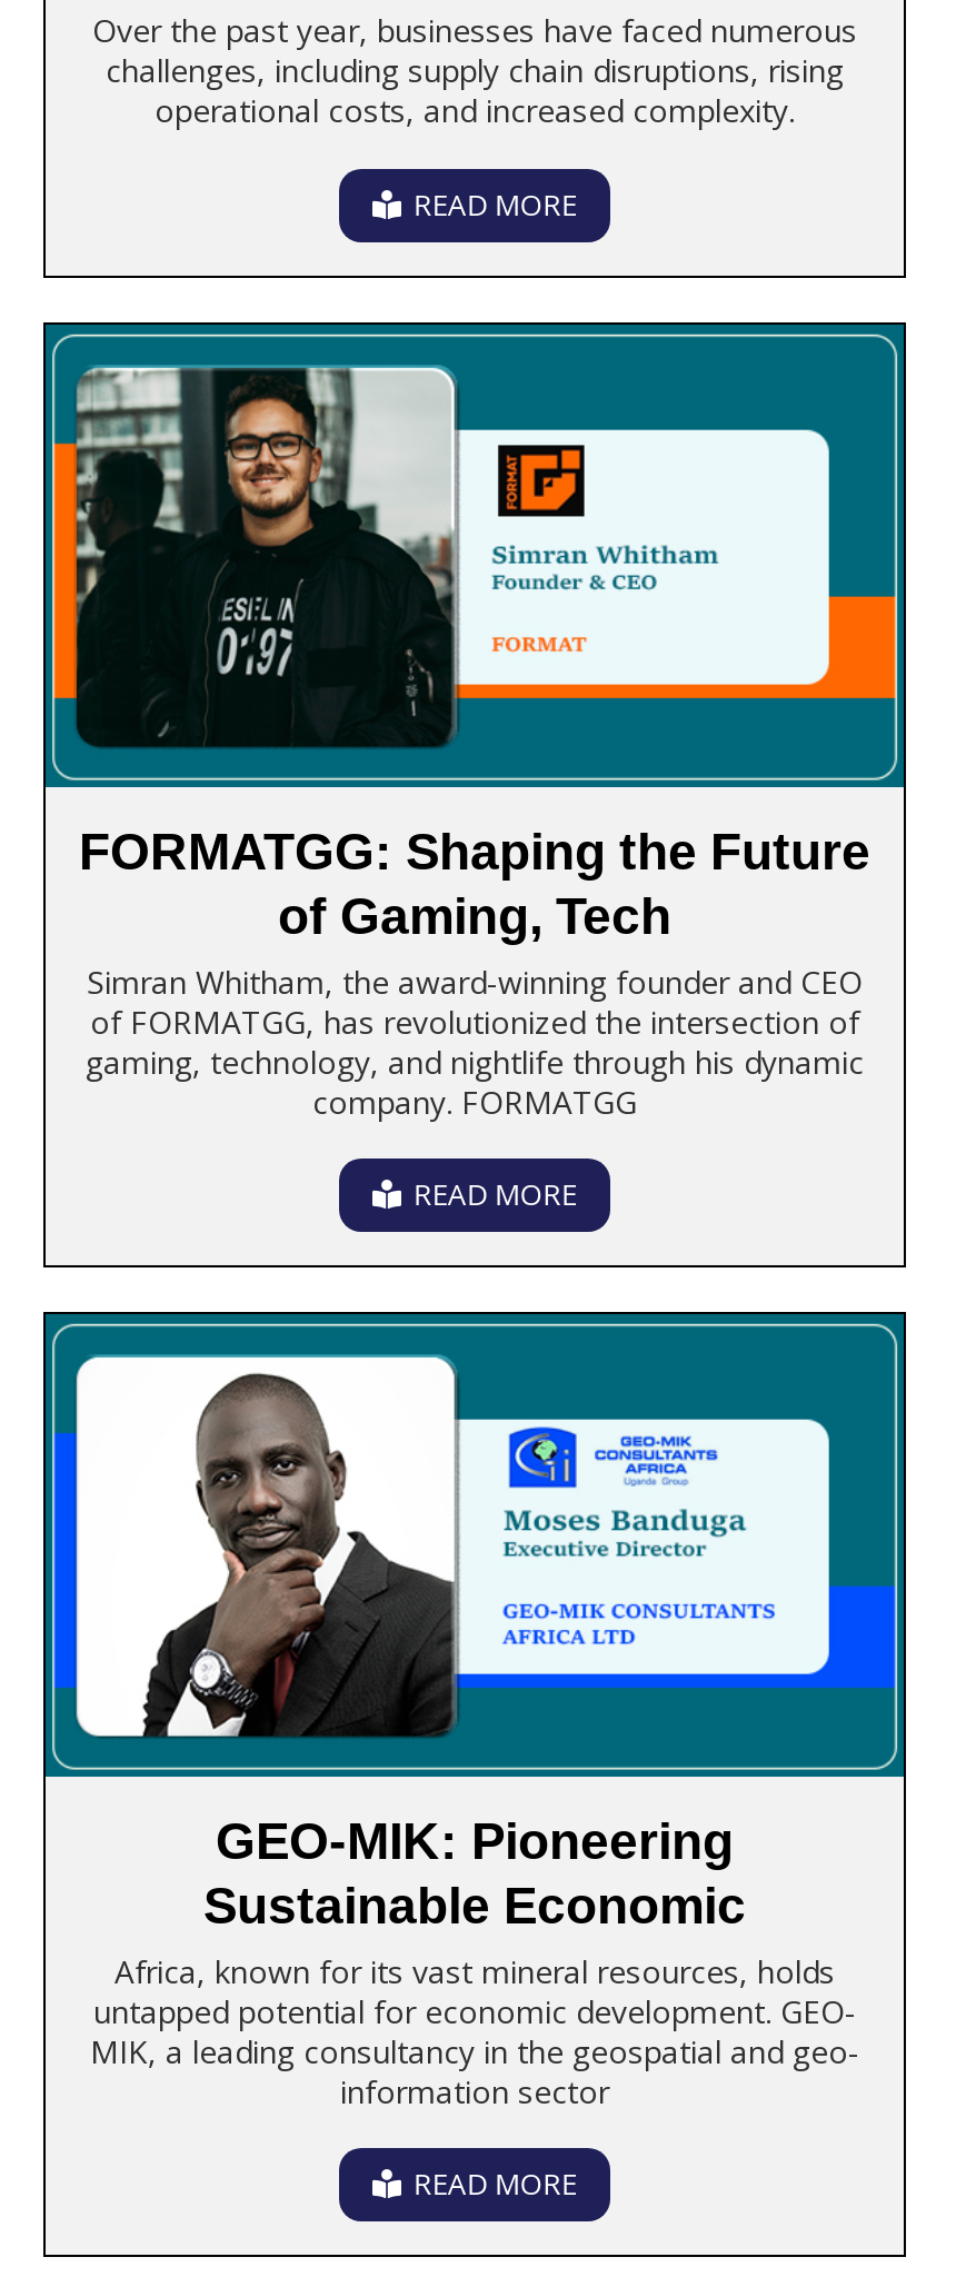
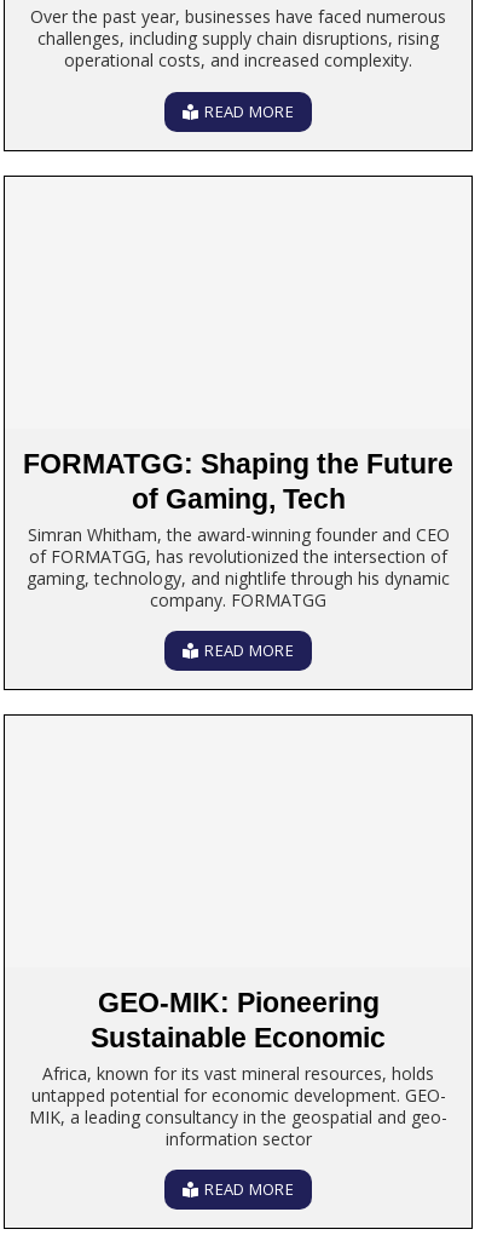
[43,322,906,789] [image] -> none
[43,1312,906,1779] [image] -> none

